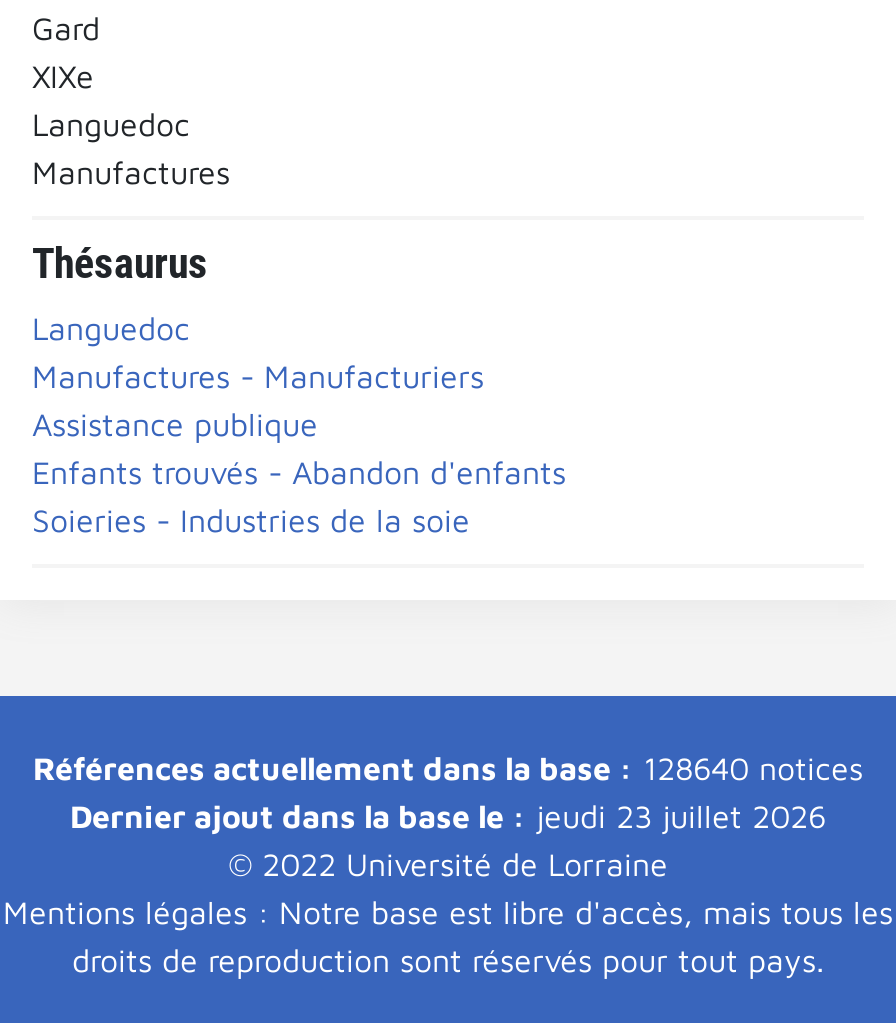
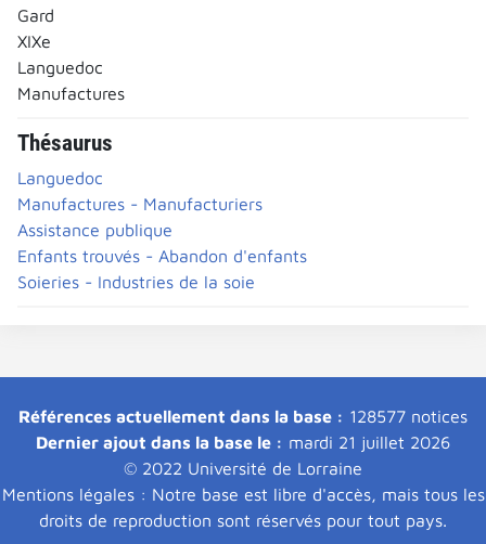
[33,749,863,785] Références actuellement dans la base : 128640 notices -> [18,406,468,425] Références actuellement dans la base : 128577 notices
[70,797,826,833] Dernier ajout dans la base le : jeudi 23 juillet 2026 -> [36,432,450,451] Dernier ajout dans la base le : mardi 21 juillet 2026

